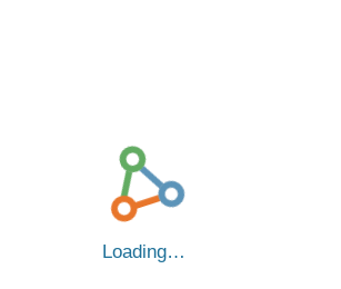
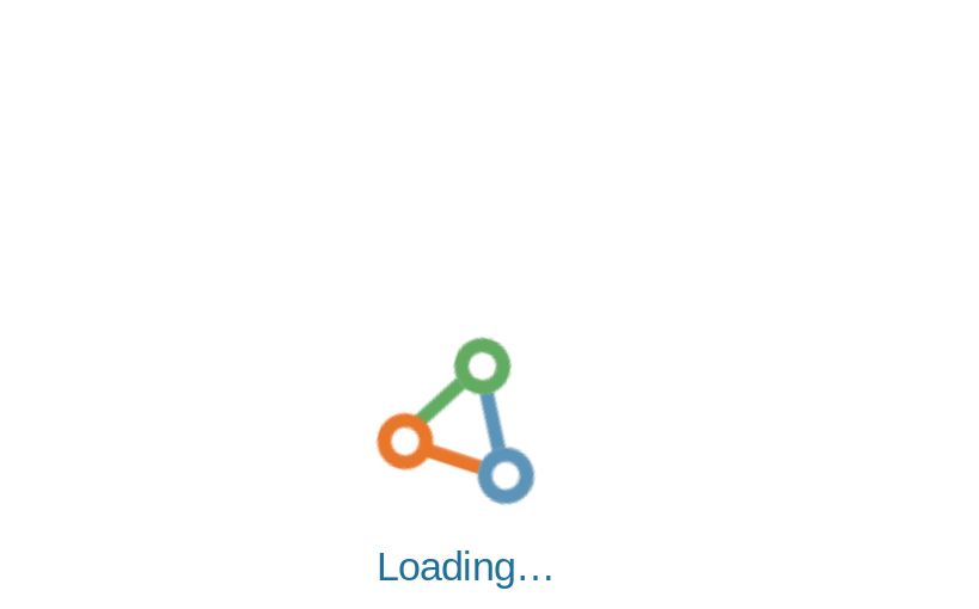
[101,144,187,223] [image] -> [373,334,557,506] [image]

